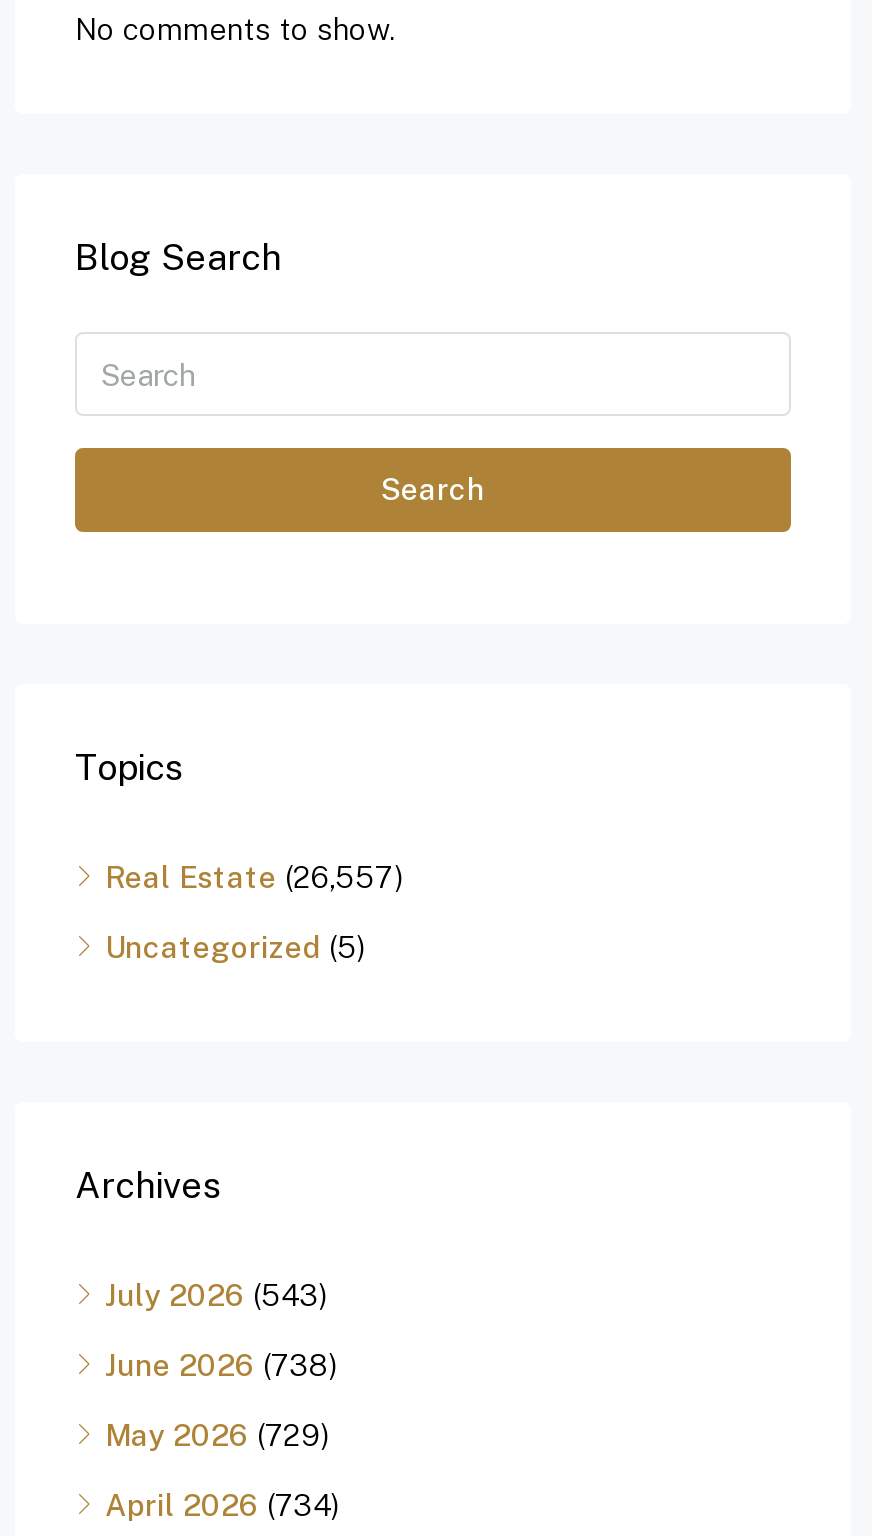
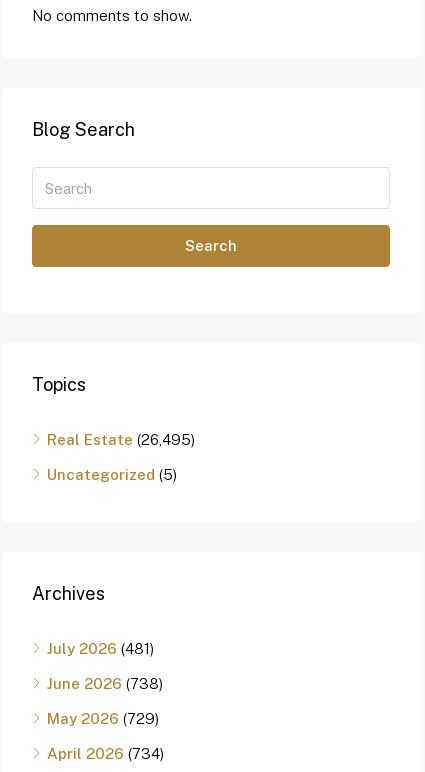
[105,861,403,895] Real Estate (26,557) -> [47,431,195,448] Real Estate (26,495)
[105,1279,327,1313] July 2026 (543) -> [47,640,154,657] July 2026 (481)

